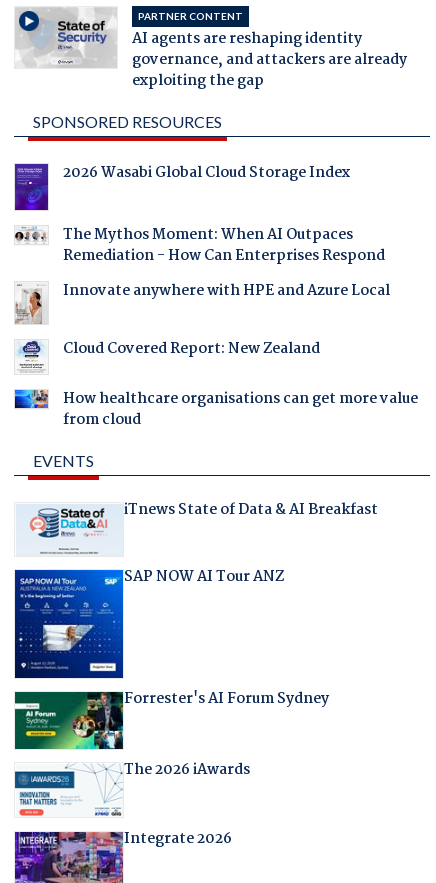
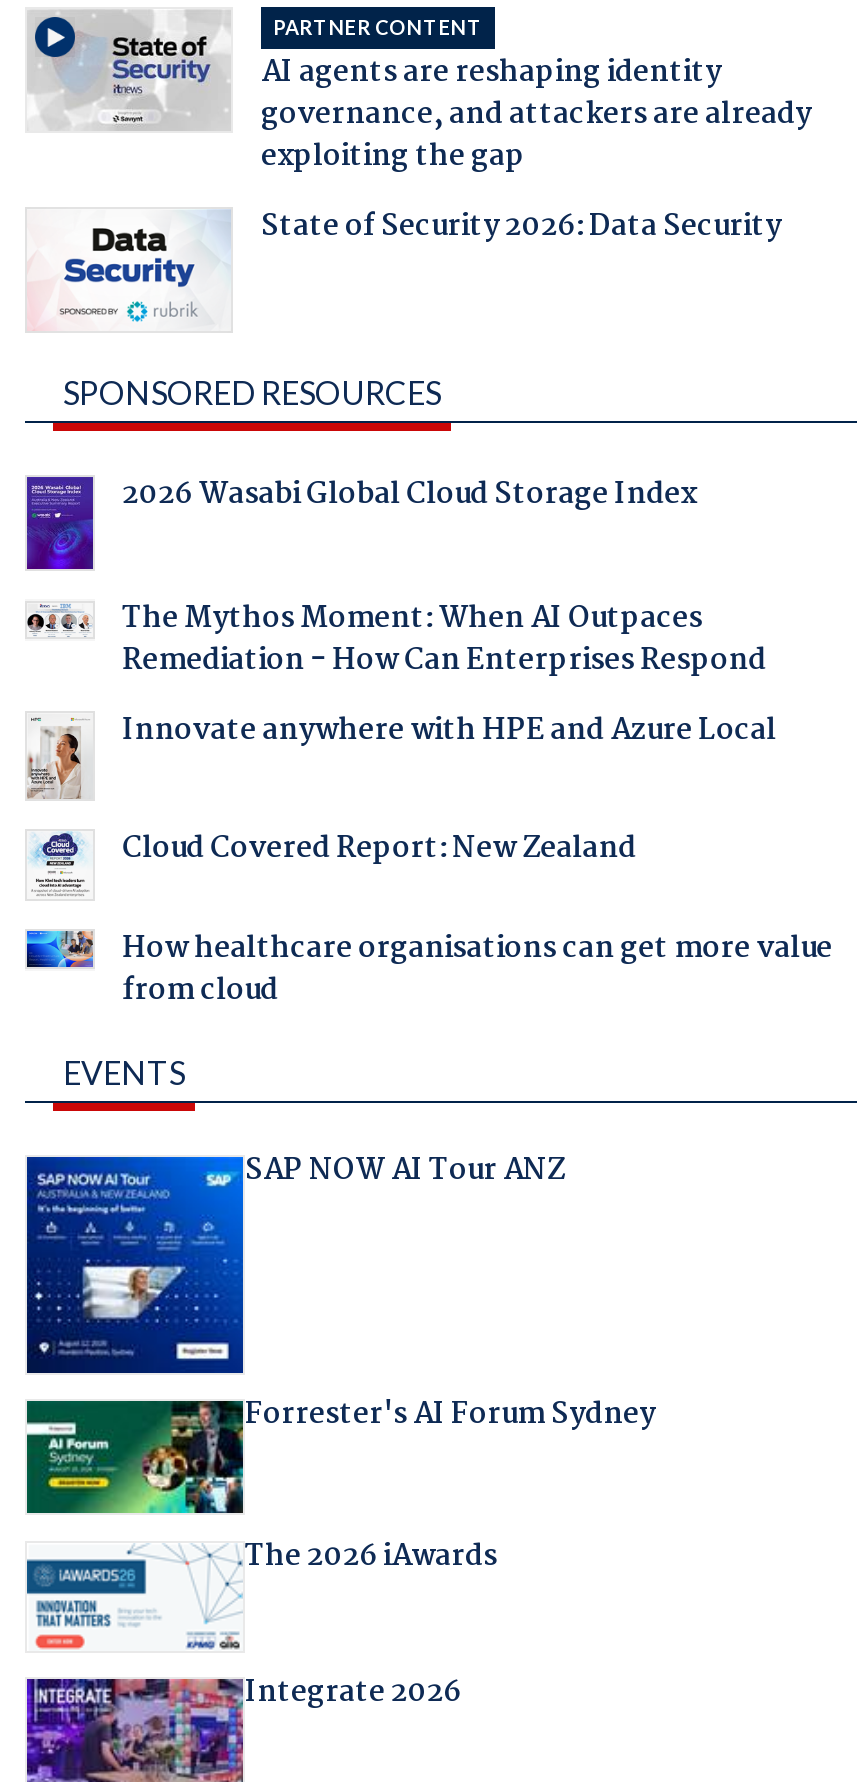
none -> [27,202,781,331] [image] | State of Security 2026: Data Security
moved [14,111,418,470] -> [25,374,832,1090]: [image] | SPONSORED RESOURCES | 2026 Wasabi Global Cloud Storage Index | ... | from cloud | EVENTS
[17,498,378,555] [image] | iTnews State of Data & AI Breakfast -> none

